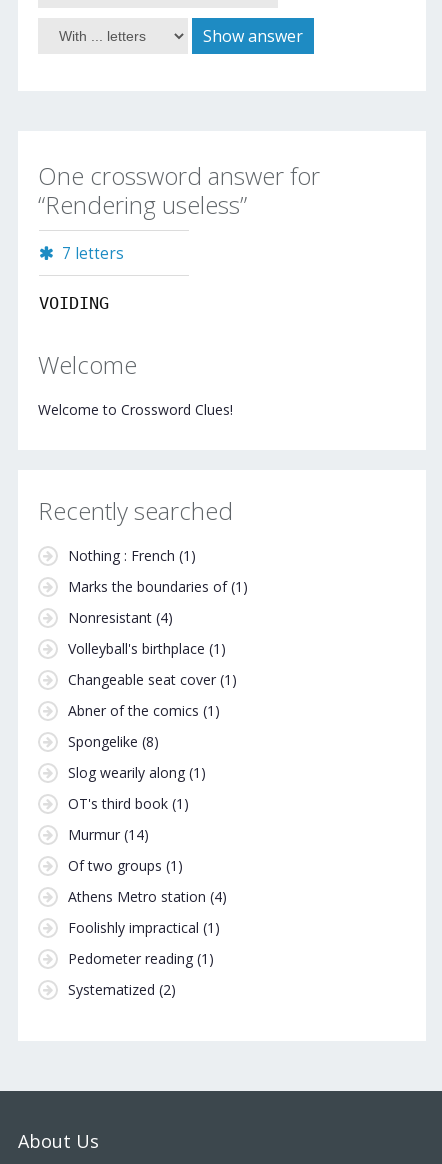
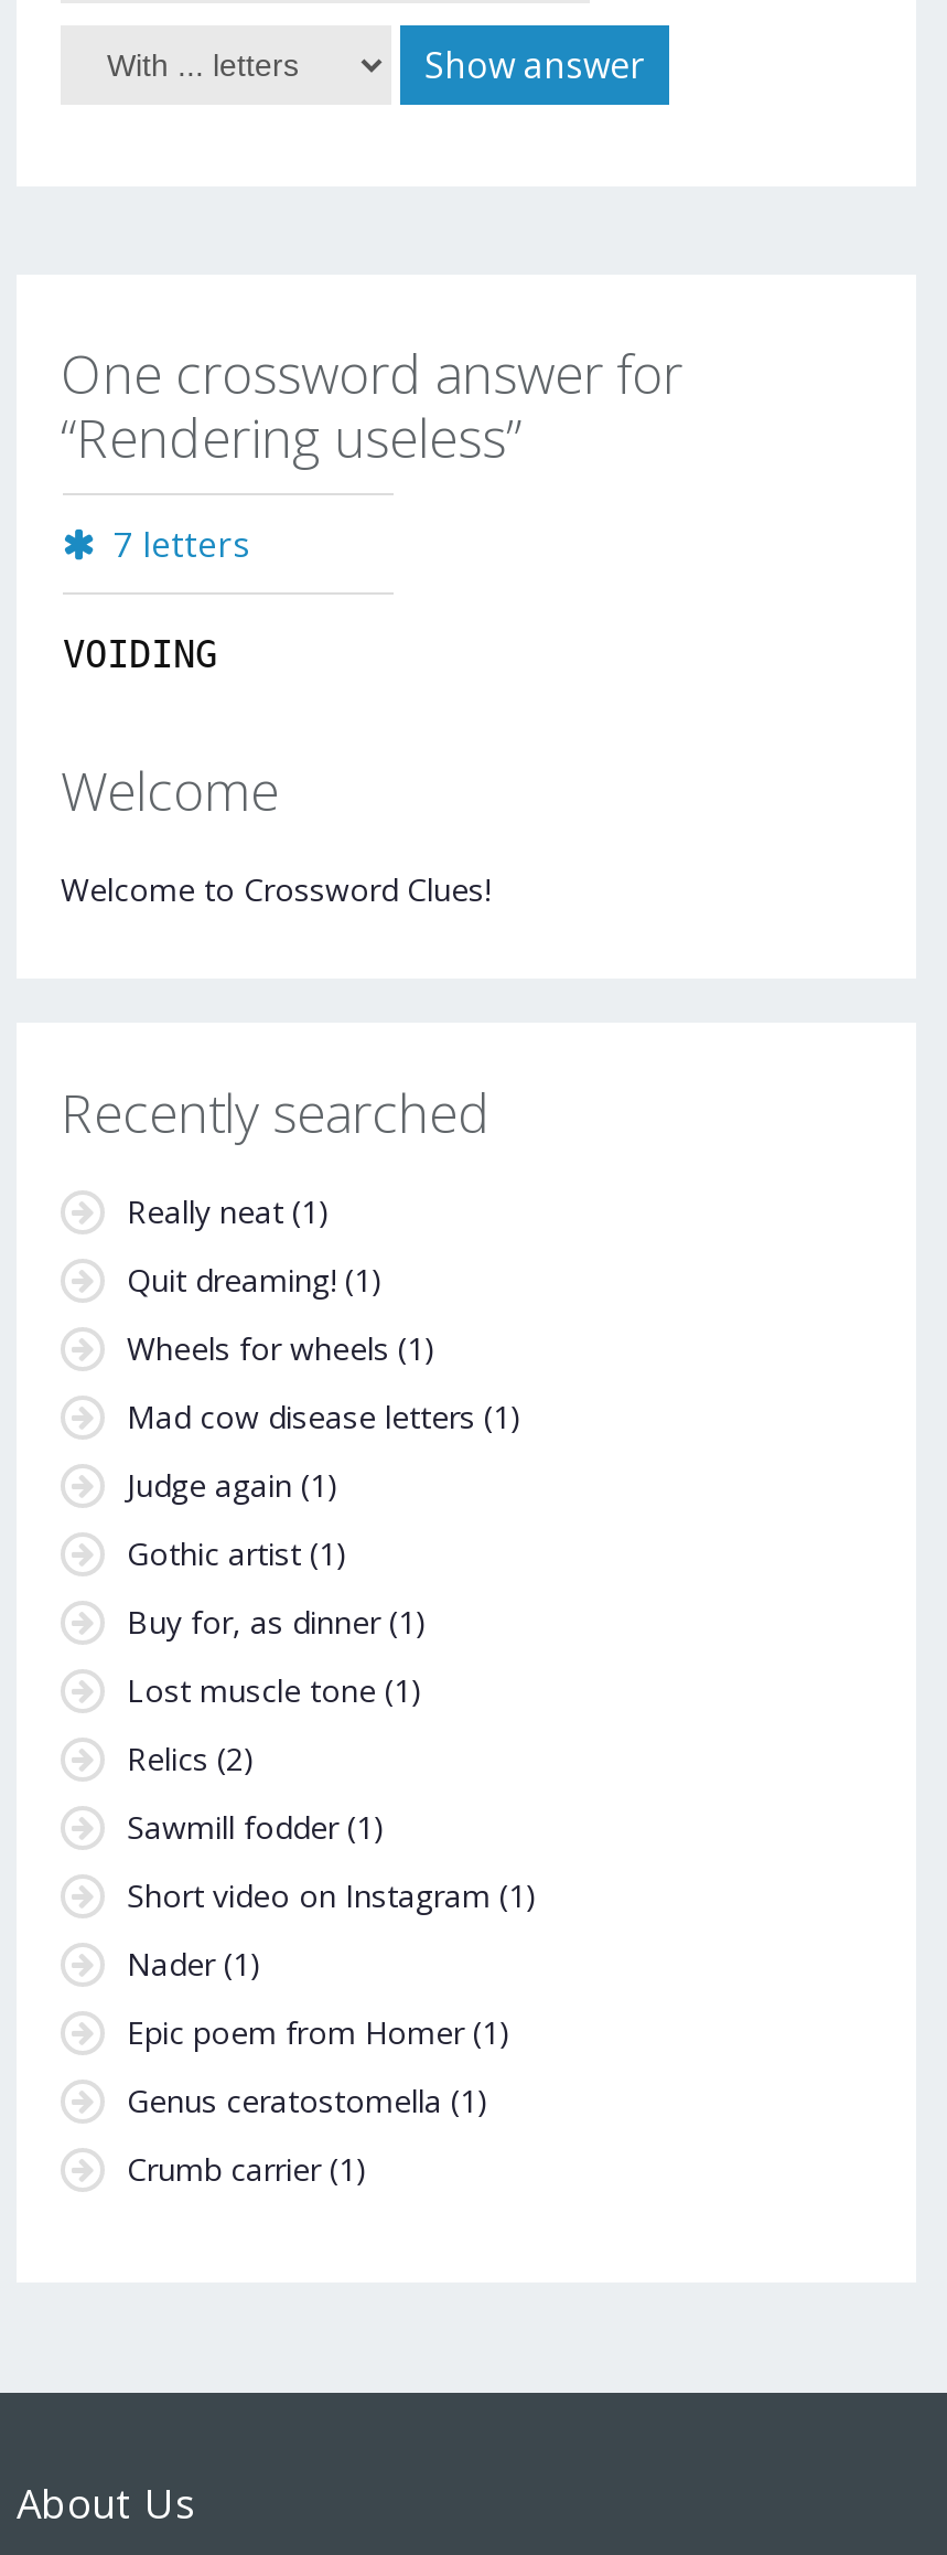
[68,546,196,565] Nothing : French (1) -> [127,1190,330,1232] Really neat (1)
[68,577,248,596] Marks the boundaries of (1) -> [127,1259,383,1301] Quit dreaming! (1)
[68,608,173,627] Nonresistant (4) -> [127,1327,435,1369] Wheels for wheels (1)
[68,639,226,658] Volleyball's birthplace (1) -> [127,1396,521,1437] Mad cow disease letters (1)
[68,670,237,689] Changeable seat cover (1) -> [127,1464,338,1506] Judge again (1)
[68,701,220,720] Abner of the comics (1) -> [127,1532,347,1574] Gothic artist (1)
[68,732,159,751] Spongelike (8) -> [127,1601,427,1643] Buy for, as dinner (1)
[68,763,206,782] Slog wearily along (1) -> [127,1669,422,1711] Lost muscle tone (1)
[68,794,189,813] OT's third book (1) -> [127,1738,255,1779] Relics (2)
[68,825,149,844] Murmur (14) -> [127,1806,385,1848] Sawmill fodder (1)
[68,856,183,875] Of two groups (1) -> [127,1874,537,1916] Short video on Instagram (1)
[68,887,227,906] Athens Metro station (4) -> [127,1943,261,1985] Nader (1)
[68,918,220,937] Foolishly impractical (1) -> [127,2011,510,2053] Epic poem from Homer (1)
[68,949,214,968] Pedometer reading (1) -> [127,2080,488,2121] Genus ceratostomella (1)
[68,980,176,999] Systematized (2) -> [127,2148,367,2190] Crumb carrier (1)

